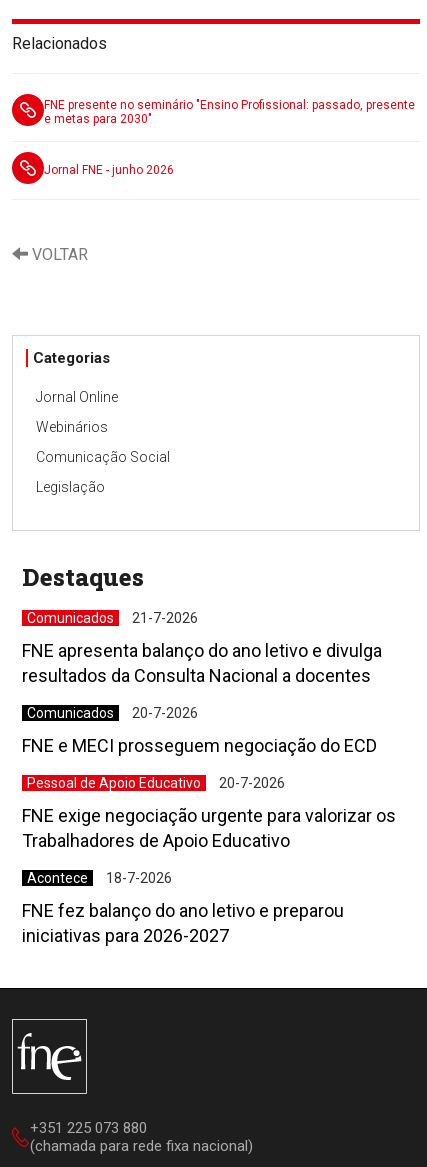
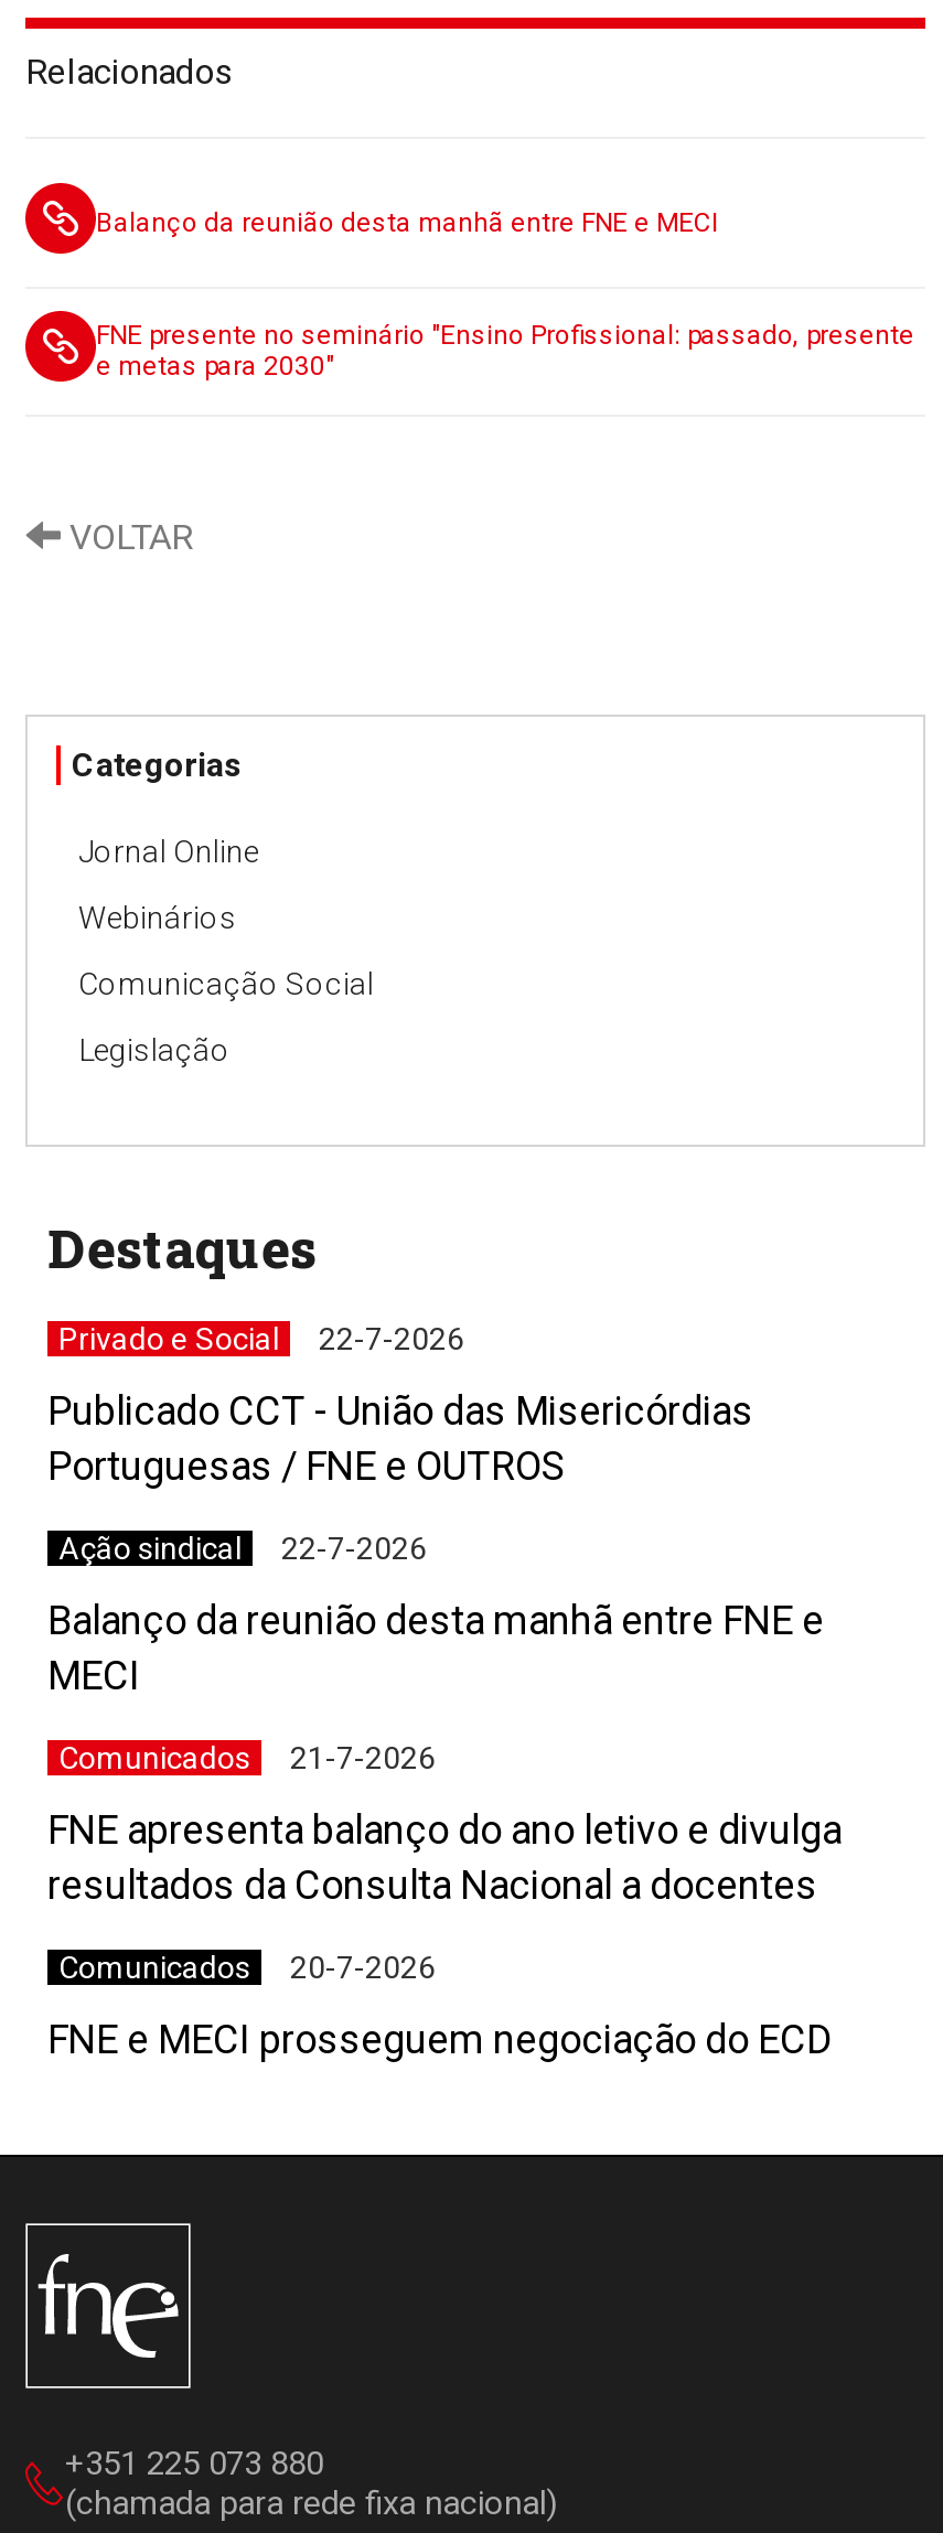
none -> [96,208,718,239] Balanço da reunião desta manhã entre FNE e MECI
moved [44,98,415,126] -> [96,321,914,382]: FNE presente no seminário "Ensino Profissional: passado, presente | e metas para 2030"
[44,163,174,177] Jornal FNE - junho 2026 -> none
none -> [47,1321,824,1698] Privado e Social | 22-7-2026 | Publicado CCT - União das Misericórdias | Portuguesas / FNE e OUTROS | Ação sindical | 22-7-2026 | Balanço da reunião desta manhã entre FNE e | MECI
moved [22,610,382,756] -> [47,1740,842,2062]: Comunicados | 21-7-2026 | FNE apresenta balanço do ano letivo e divulga | resultados da Consulta Nacional a docentes | Comunicados | 20-7-2026 | FNE e MECI prosseguem negociação do ECD
[22,775,396,946] Pessoal de Apoio Educativo | 20-7-2026 | FNE exige negociação urgente para valorizar os | Trabalhadores de Apoio Educativo | Acontece | 18-7-2026 | FNE fez balanço do ano letivo e preparou | iniciativas para 2026-2027 -> none

